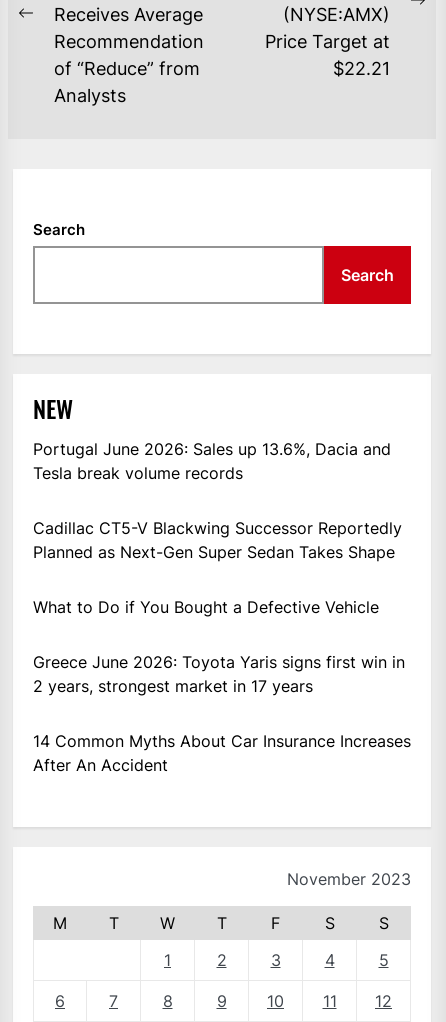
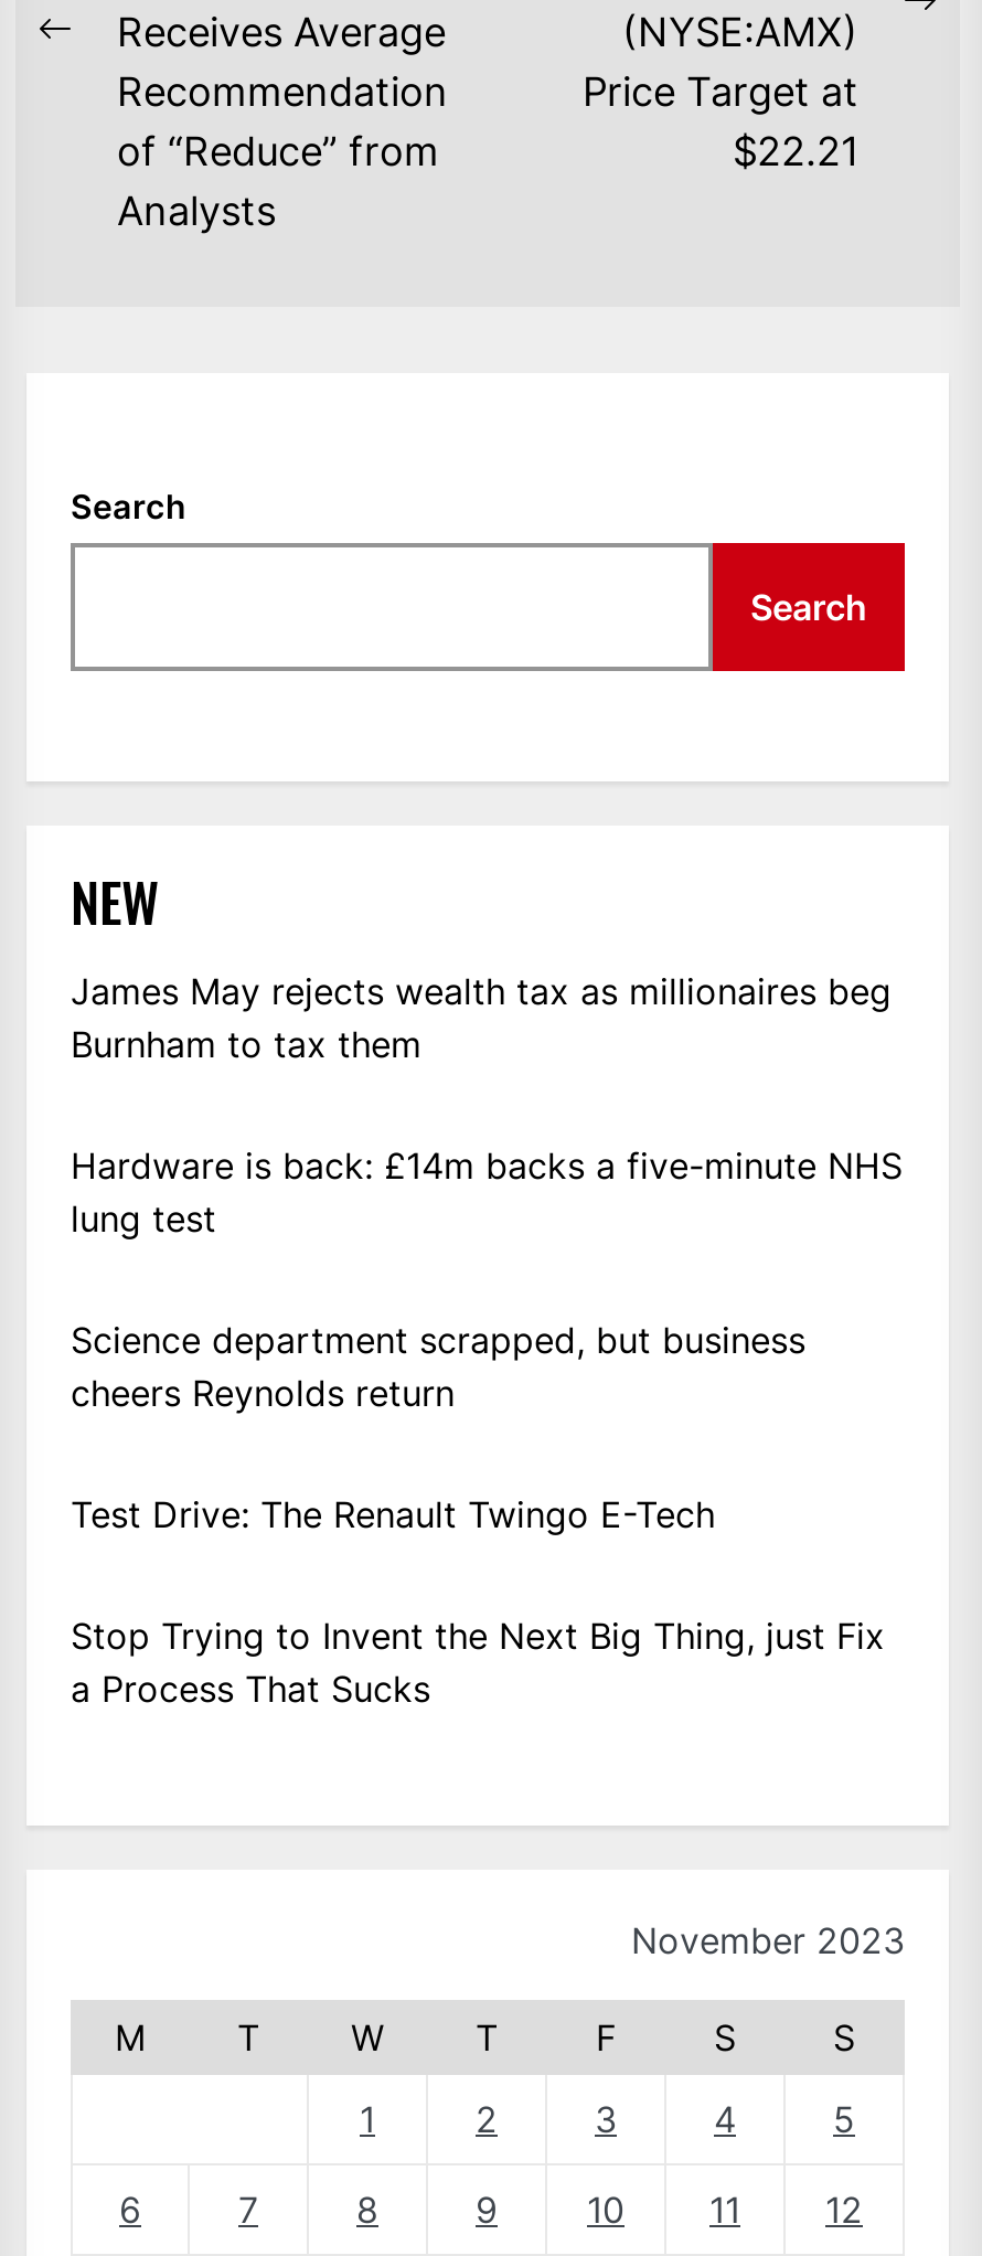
[33,439,391,483] Portugal June 2026: Sales up 13.6%, Dacia and | Tesla break volume records -> [71,970,892,1067] James May rejects wealth tax as millionaires beg | Burnham to tax them
[33,518,402,562] Cadillac CT5-V Blackwing Successor Reportedly | Planned as Next-Gen Super Sedan Takes Shape -> [71,1145,903,1242] Hardware is back: £14m backs a five-minute NHS | lung test
[33,597,379,617] What to Do if You Bought a Defective Vehicle -> [71,1319,805,1416] Science department scrapped, but business | cheers Reynolds return
[33,652,405,696] Greece June 2026: Toyota Yaris signs first win in | 2 years, strongest market in 17 years -> [71,1493,715,1537] Test Drive: The Renault Twingo E-Tech
[33,731,411,775] 14 Common Myths About Car Insurance Increases | After An Accident -> [71,1615,885,1712] Stop Trying to Invent the Next Big Thing, just Fix | a Process That Sucks

